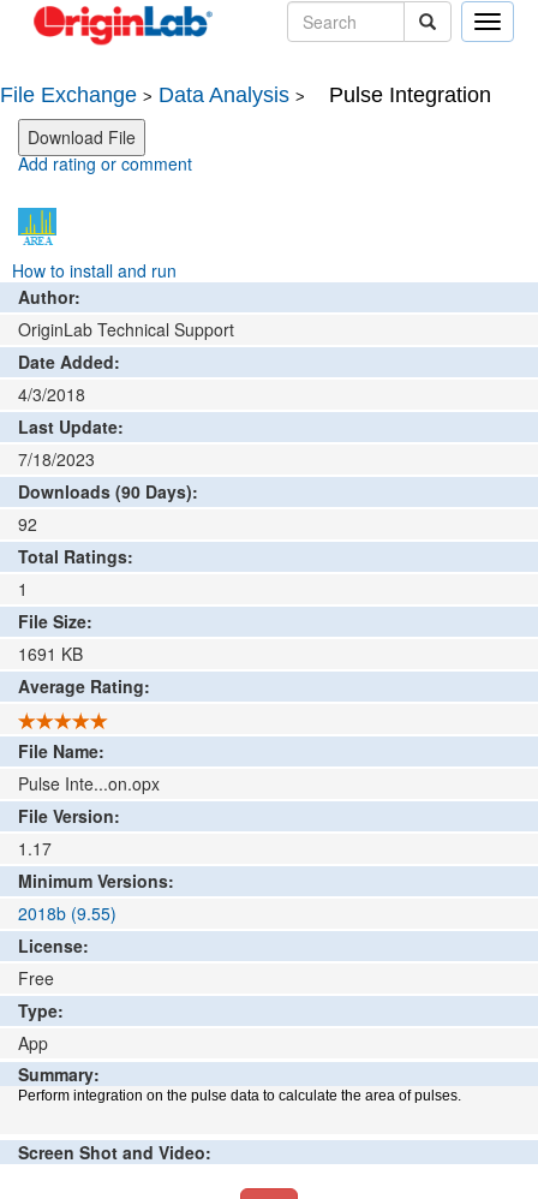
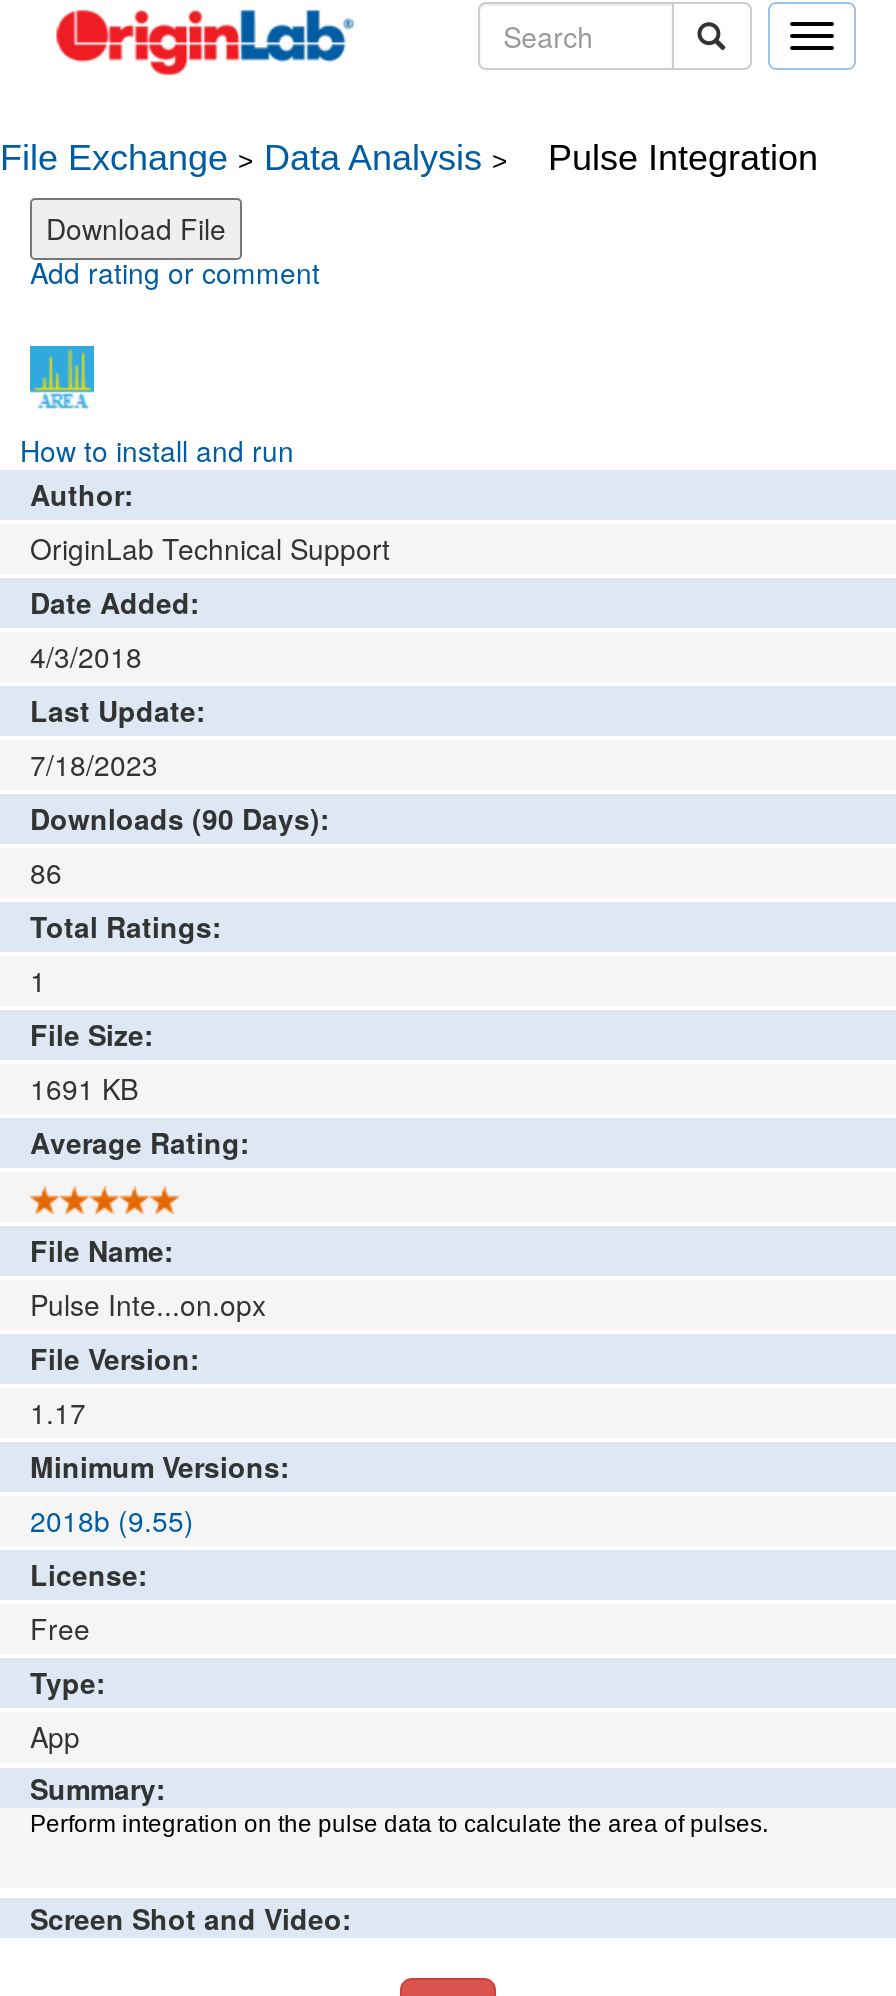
[18,512,37,536] 92 -> [30,852,62,892] 86

